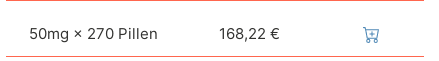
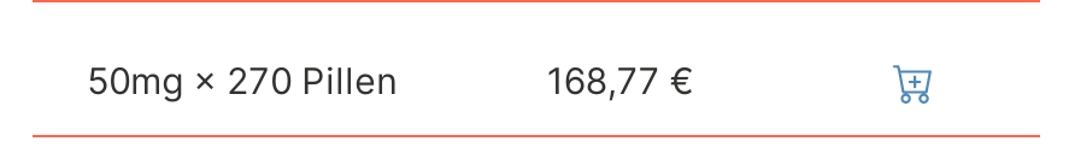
[219,24,280,43] 168,22 € -> [547,59,694,105] 168,77 €

